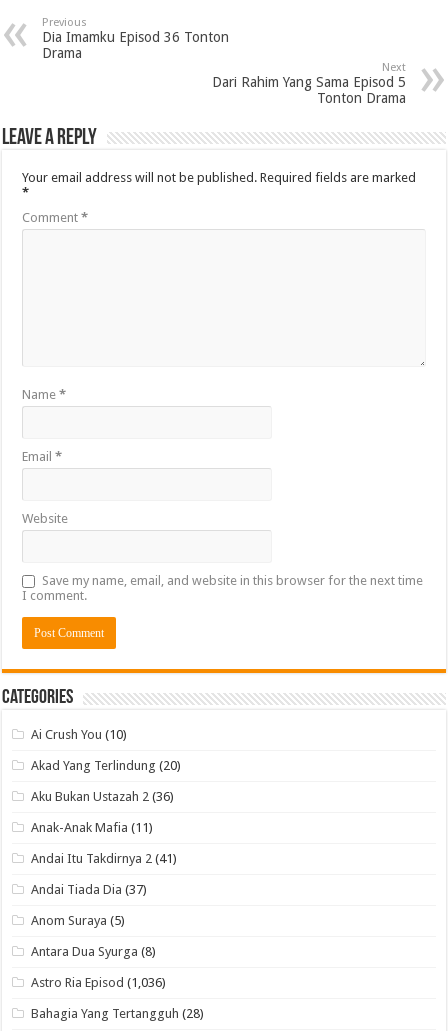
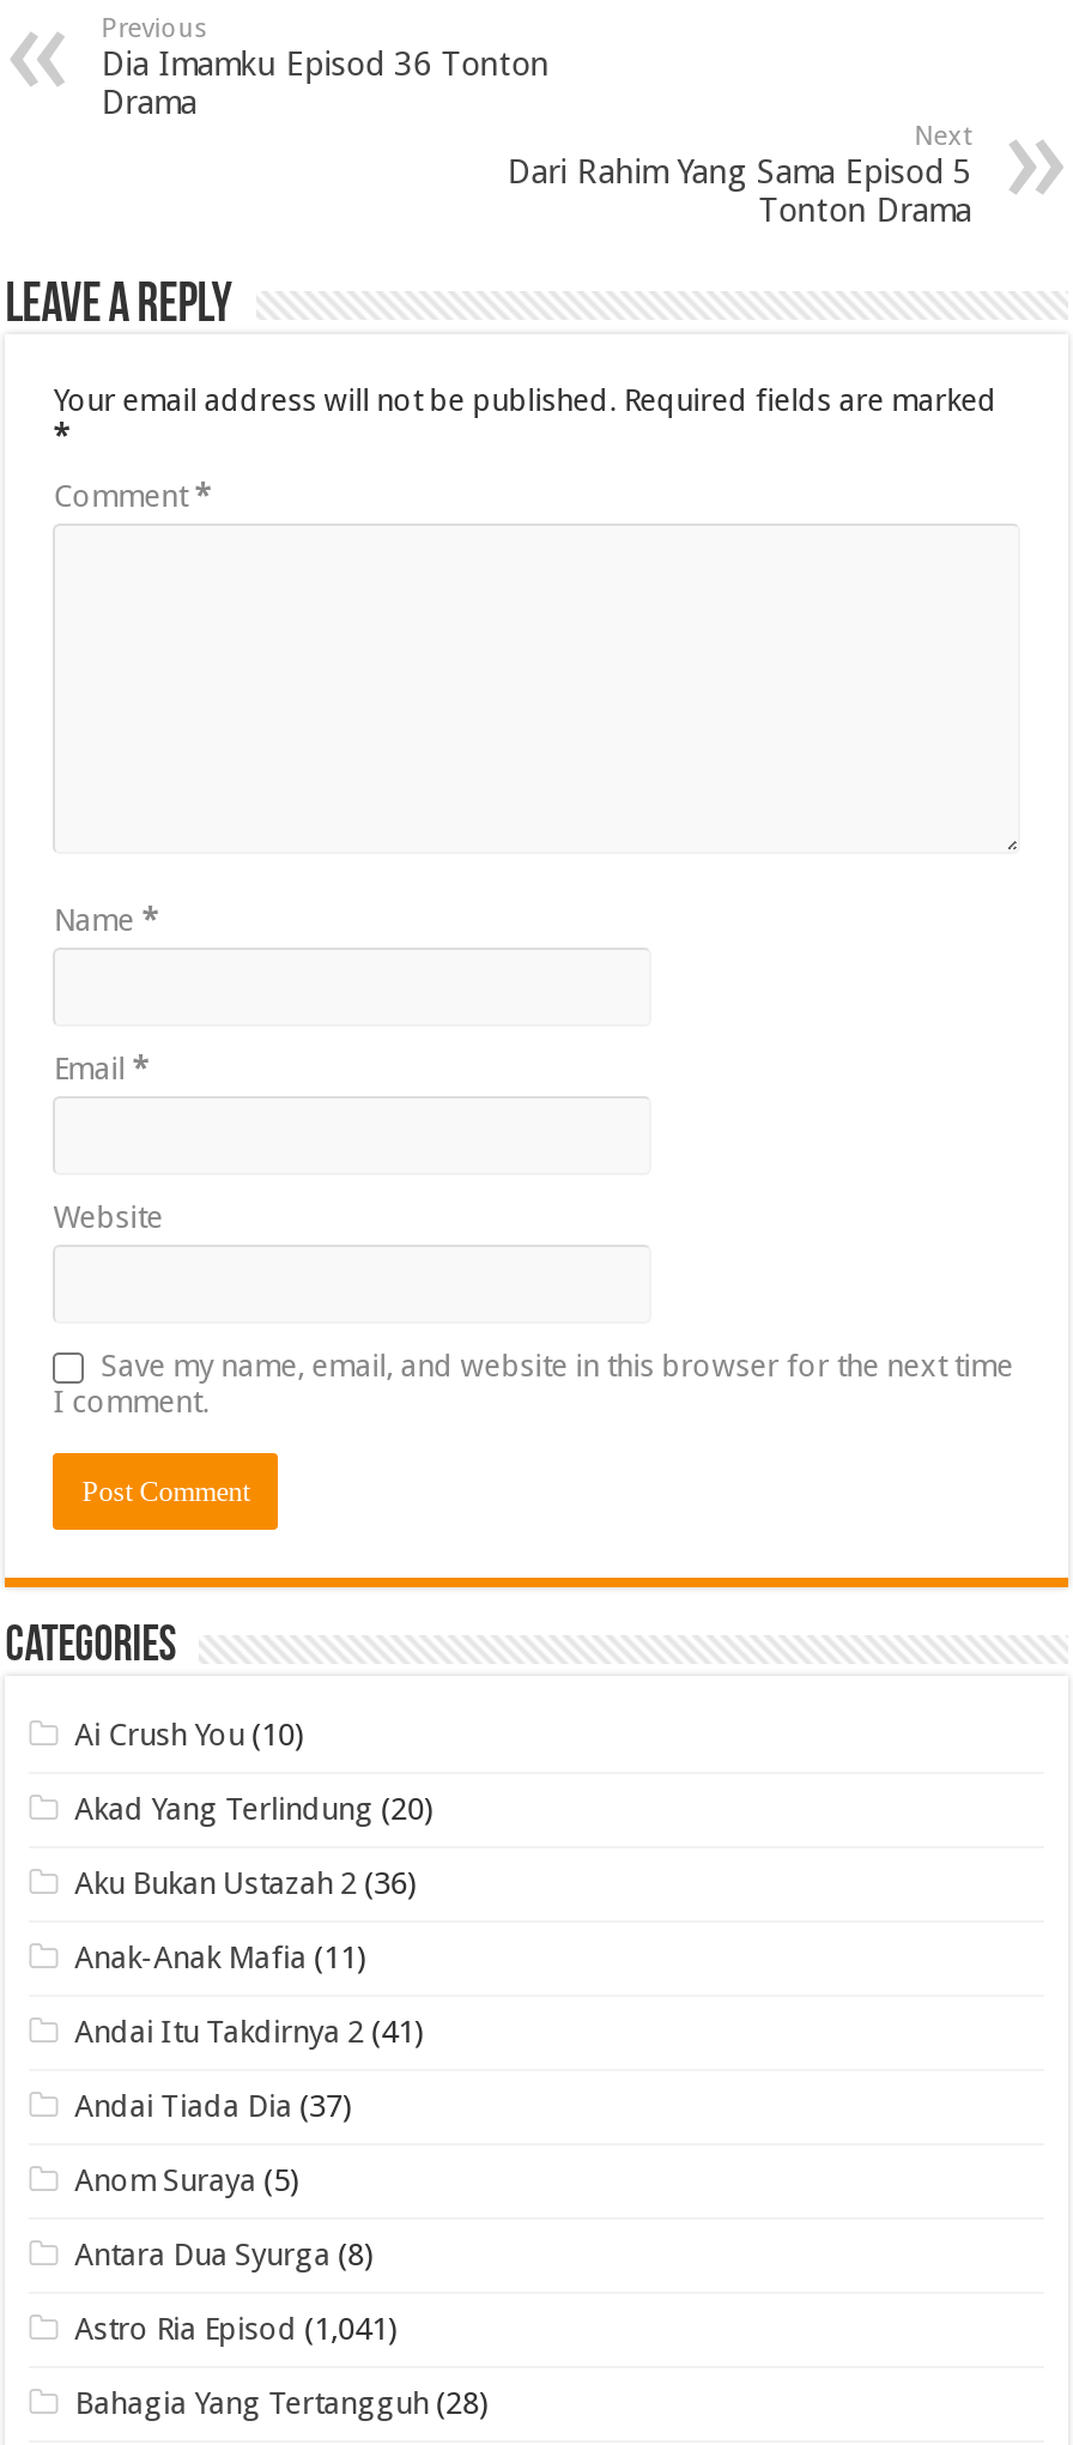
[31,975,166,990] Astro Ria Episod (1,036) -> [74,2311,398,2347] Astro Ria Episod (1,041)

